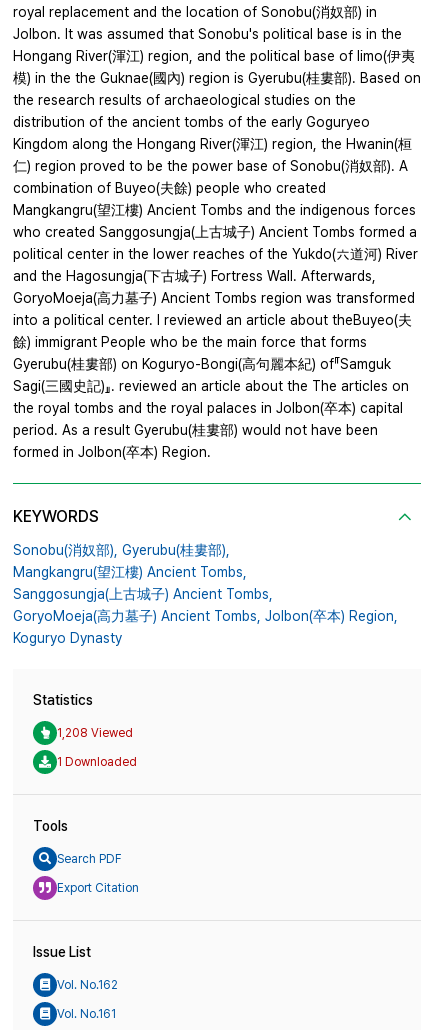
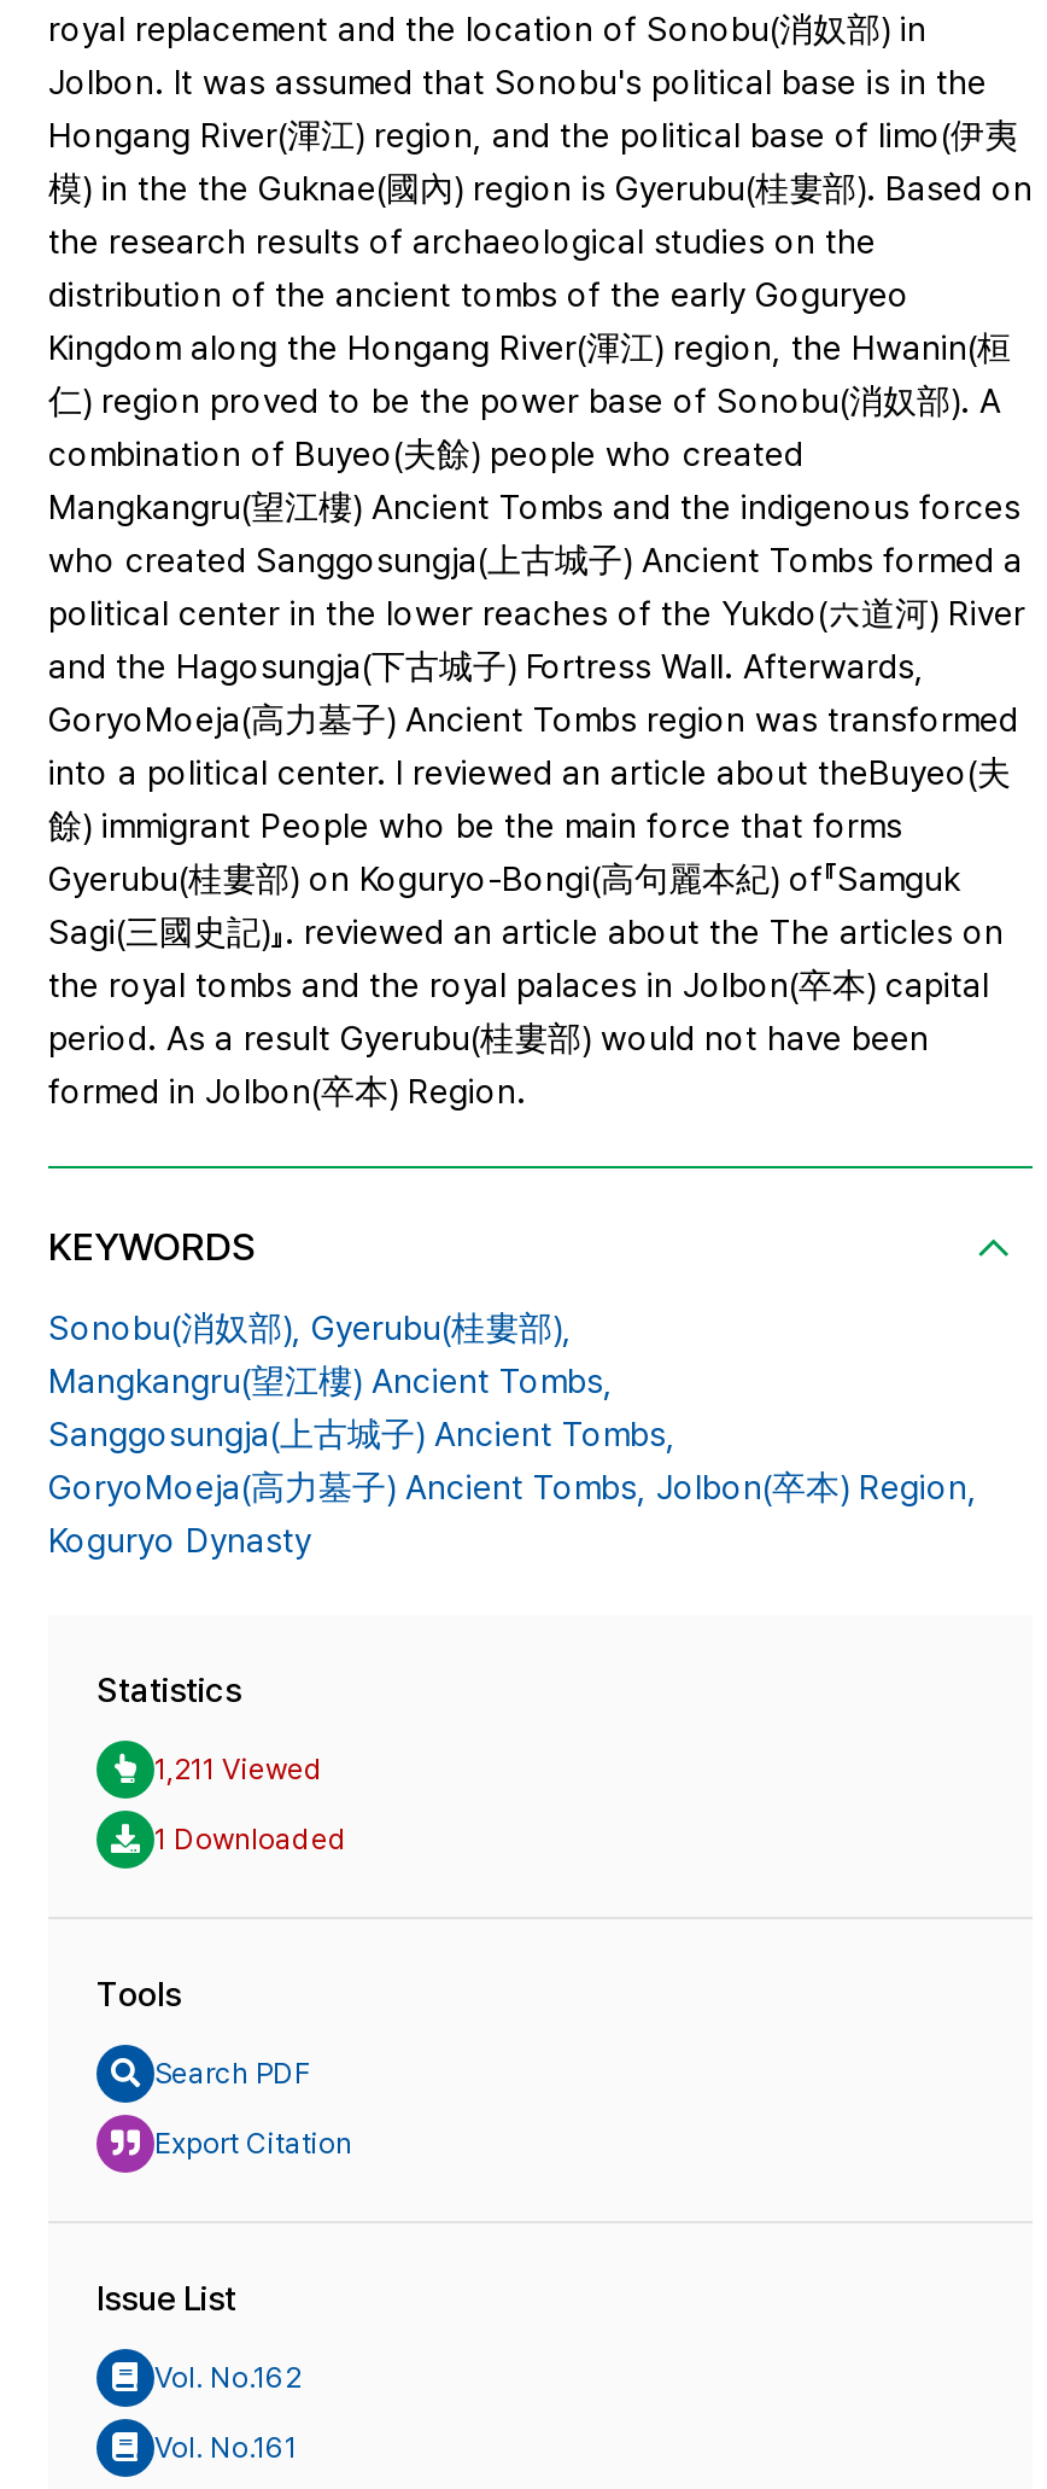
[57,726,133,740] 1,208 Viewed -> [154,1752,323,1786] 1,211 Viewed

